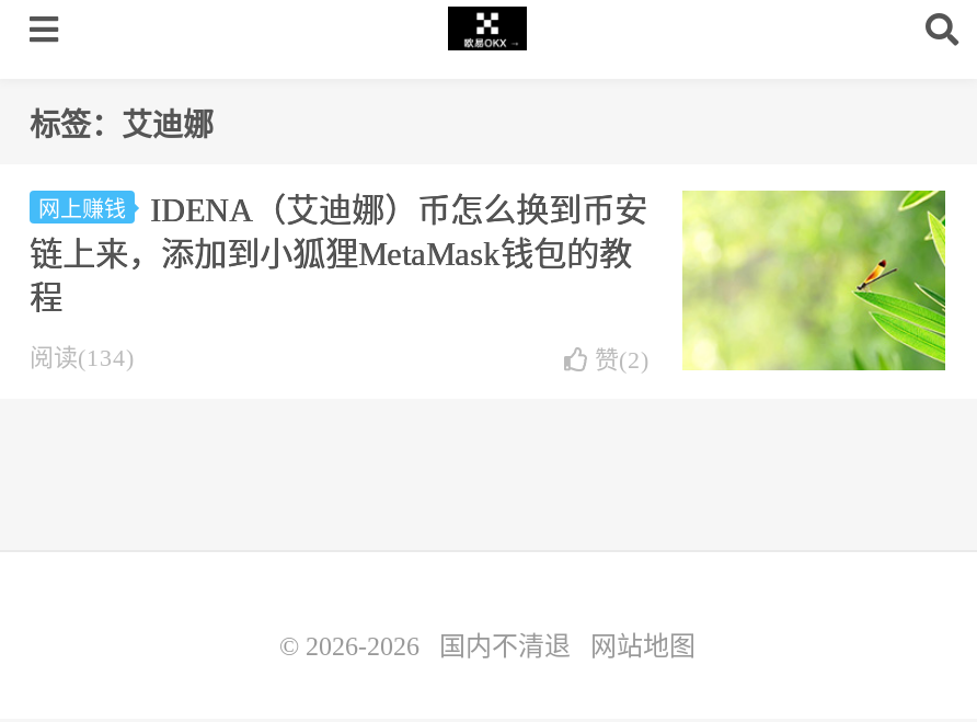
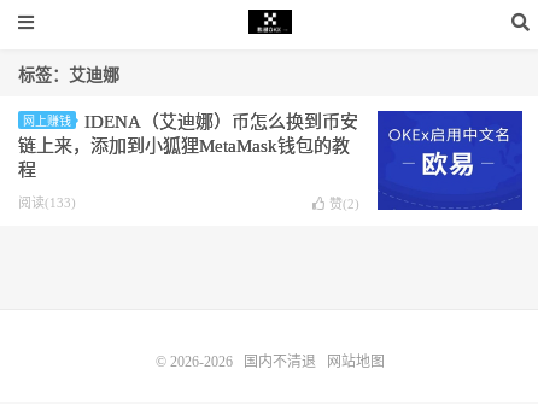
[680,188,947,373] [image] -> [376,110,524,211] [image]
[30,344,135,370] 阅读(134) -> [18,195,76,210] 阅读(133)

